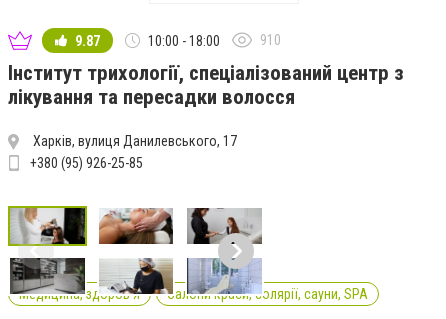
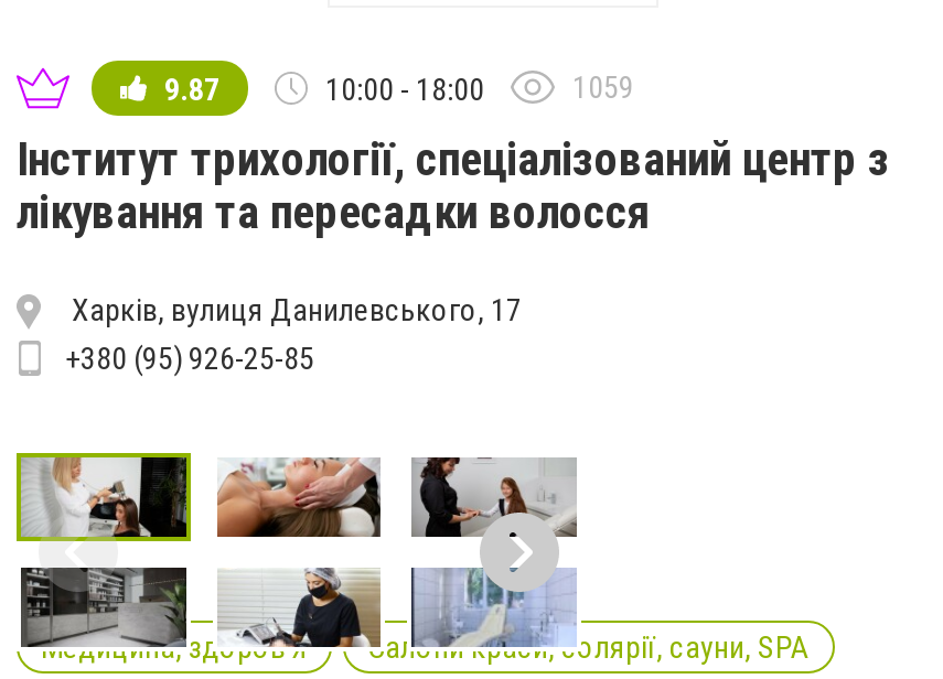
[260,32,281,48] 910 -> [572,69,634,104] 1059

